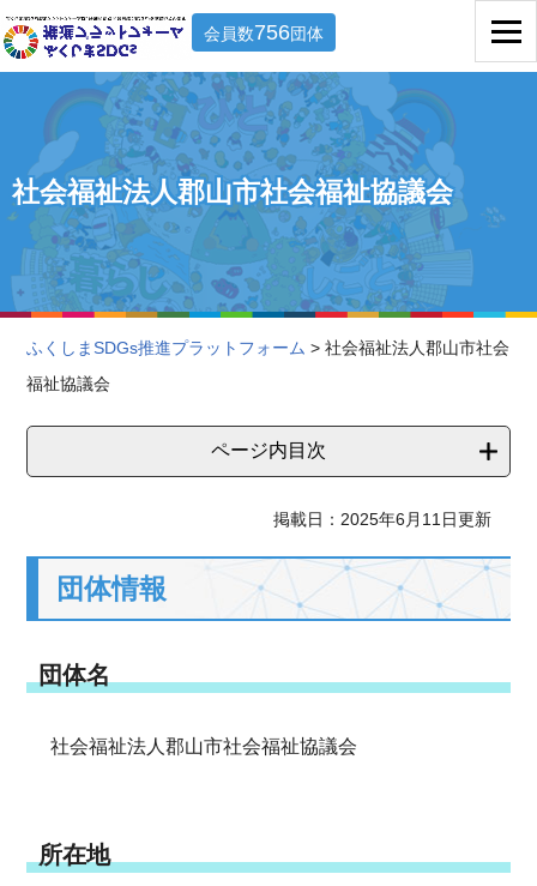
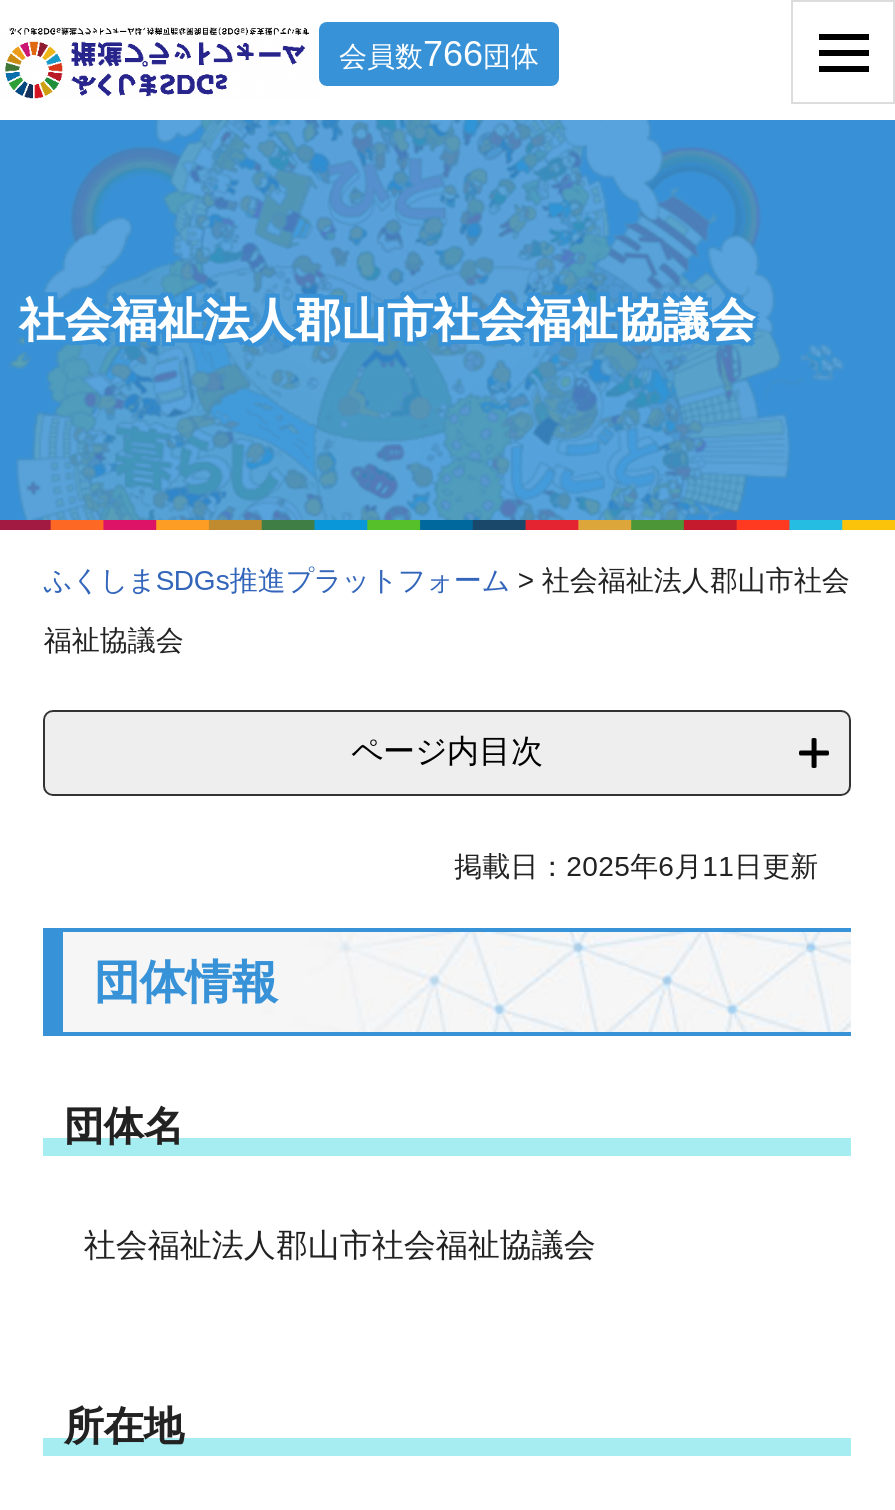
[204,20,324,44] 会員数756団体 -> [339,33,539,73] 会員数766団体

